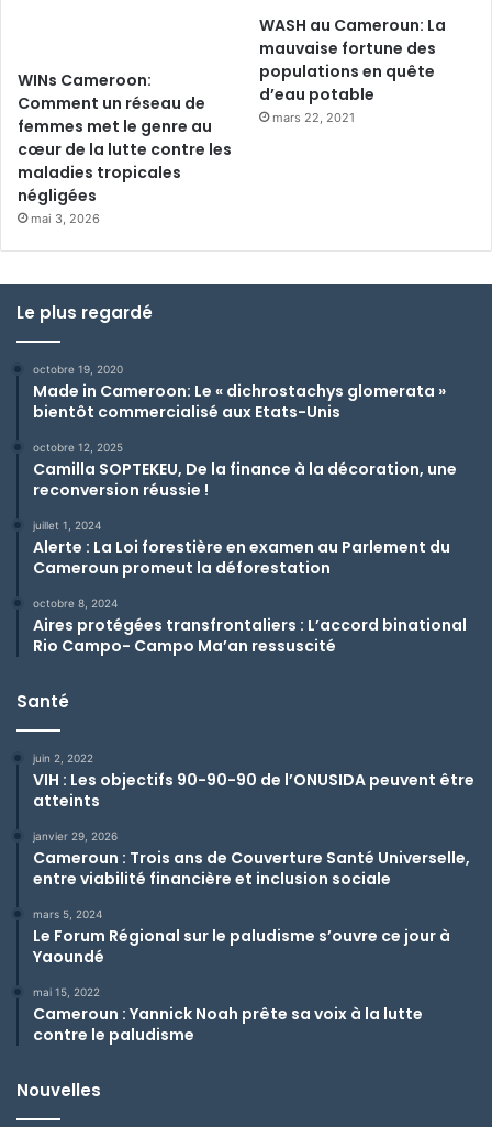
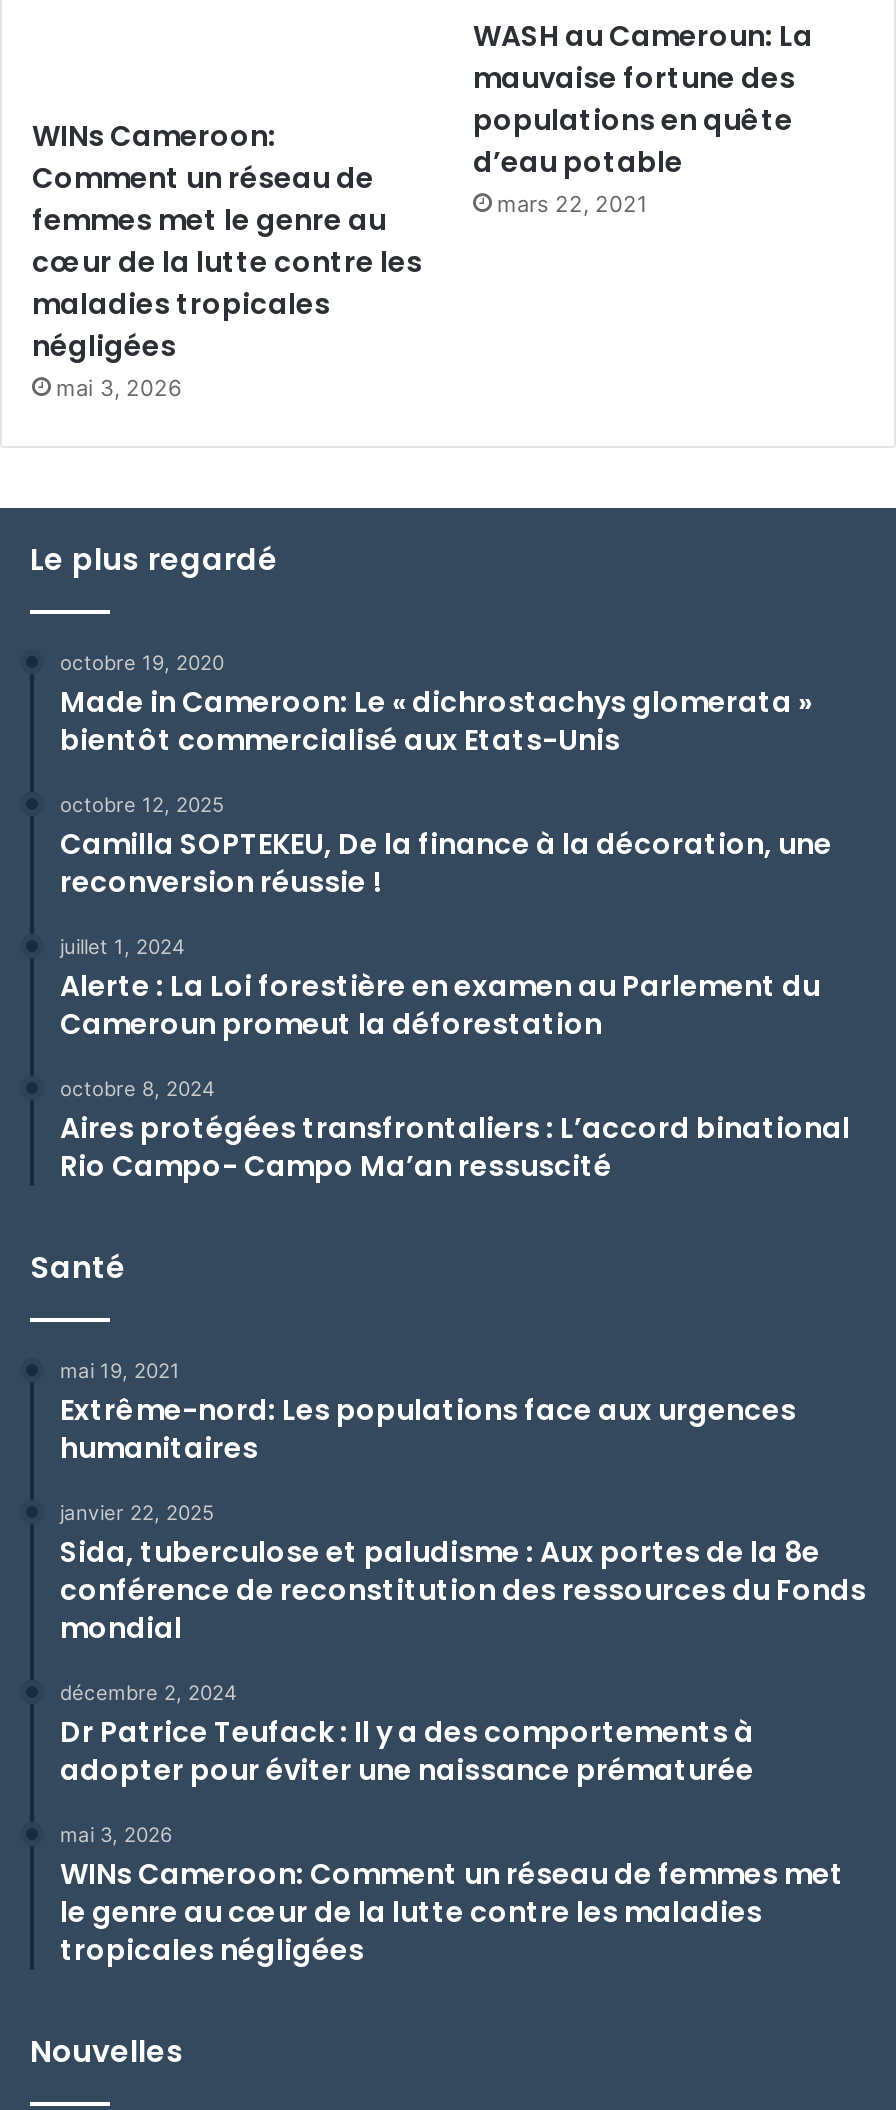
[33,751,474,811] juin 2, 2022 | VIH : Les objectifs 90-90-90 de l’ONUSIDA peuvent être | atteints -> [60,1357,796,1467] mai 19, 2021 | Extrême-nord: Les populations face aux urgences | humanitaires
[33,829,470,889] janvier 29, 2026 | Cameroun : Trois ans de Couverture Santé Universelle, | entre viabilité financière et inclusion sociale -> [60,1499,866,1647] janvier 22, 2025 | Sida, tuberculose et paludisme : Aux portes de la 8e | conférence de reconstitution des ressources du Fonds | mondial
[33,907,450,967] mars 5, 2024 | Le Forum Régional sur le paludisme s’ouvre ce jour à | Yaoundé -> [60,1679,754,1789] décembre 2, 2024 | Dr Patrice Teufack : Il y a des comportements à | adopter pour éviter une naissance prématurée
[33,985,423,1045] mai 15, 2022 | Cameroun : Yannick Noah prête sa voix à la lutte | contre le paludisme -> [60,1821,844,1969] mai 3, 2026 | WINs Cameroon: Comment un réseau de femmes met | le genre au cœur de la lutte contre les maladies | tropicales négligées

